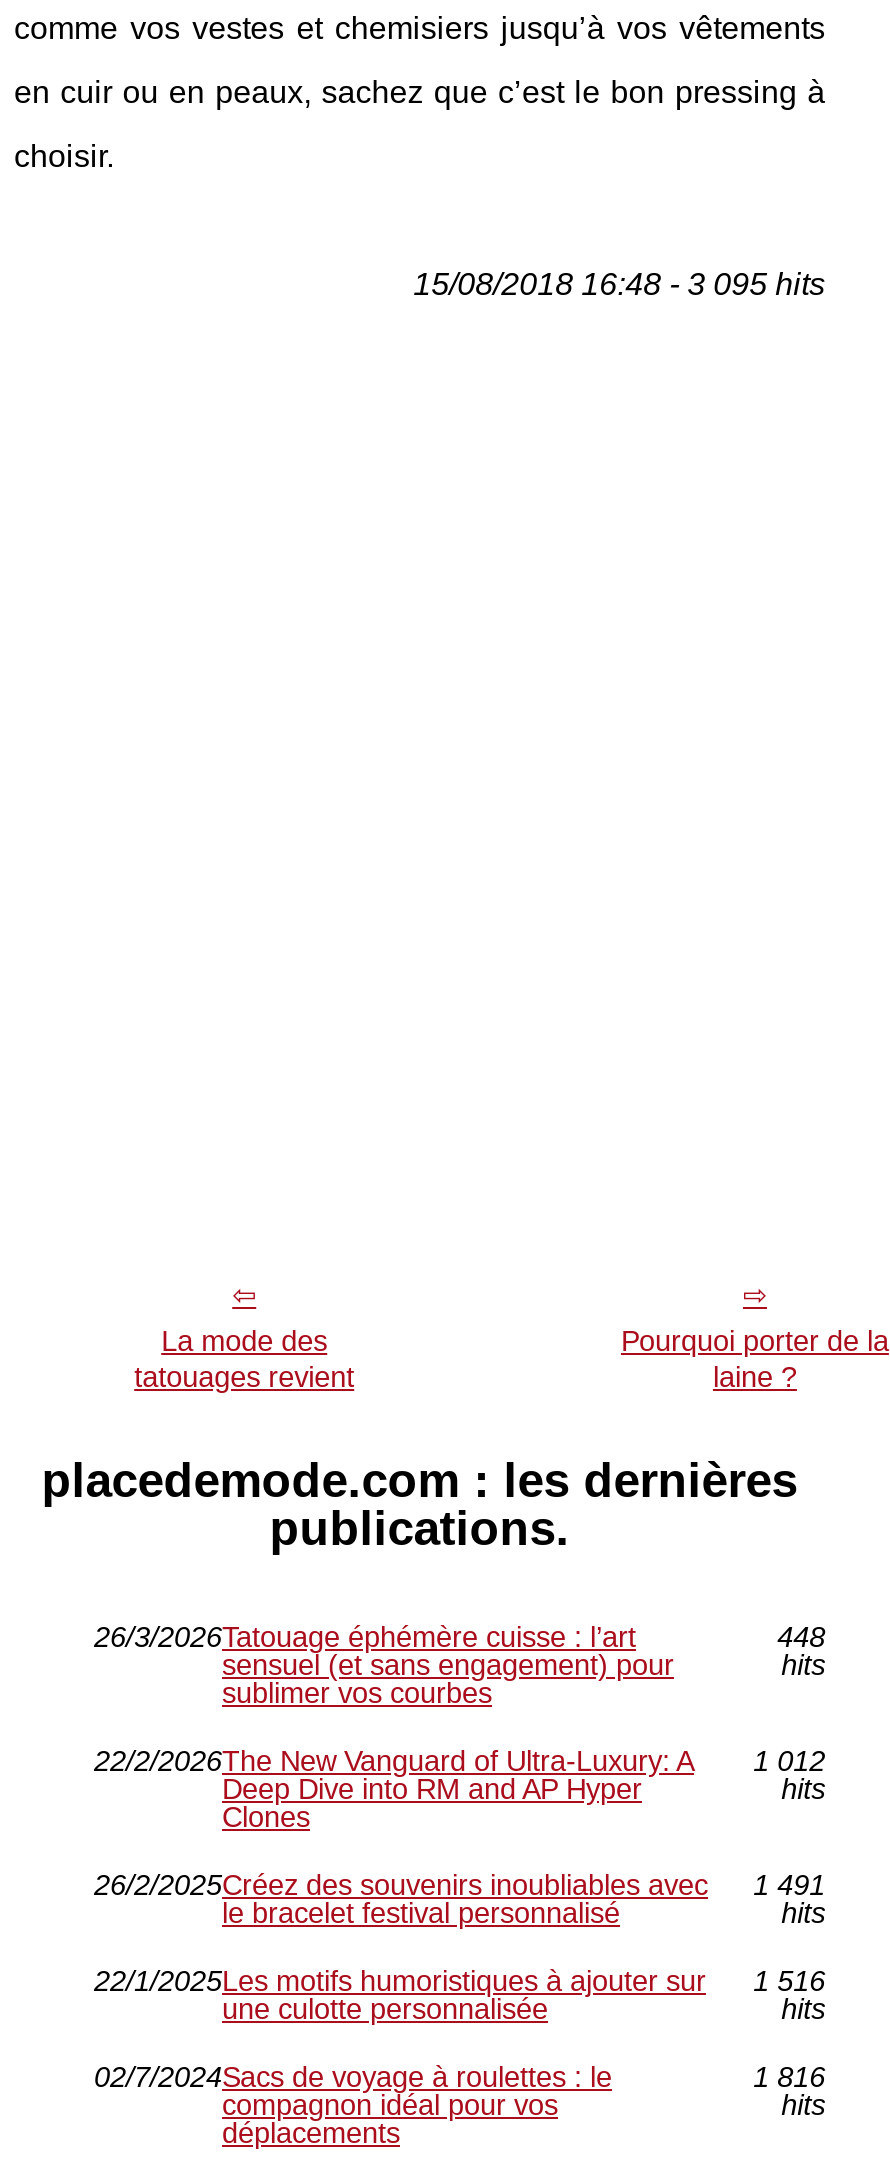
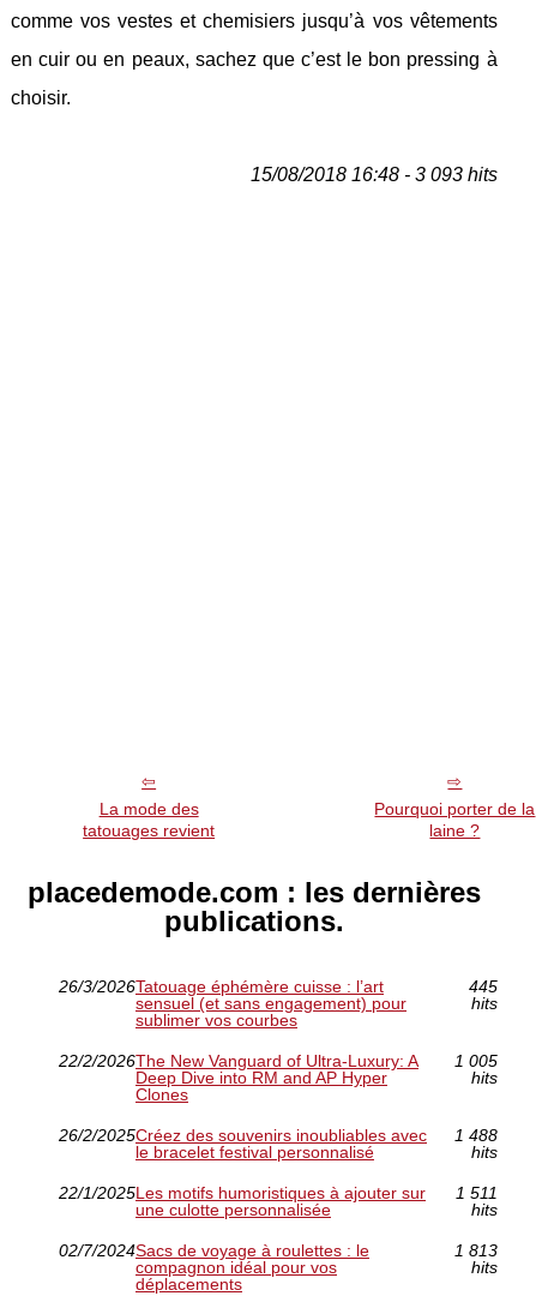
[413,267,825,301] 15/08/2018 16:48 - 3 095 hits -> [250,164,497,185] 15/08/2018 16:48 - 3 093 hits
[777,1621,825,1653] 448 -> [468,977,497,996] 445
[94,1745,825,1777] 22/2/2026The New Vanguard of Ultra-Luxury: A 1 012 -> [59,1051,497,1071] 22/2/2026The New Vanguard of Ultra-Luxury: A 1 005
[94,1869,825,1901] 26/2/2025Créez des souvenirs inoubliables avec 1 491 -> [59,1126,497,1145] 26/2/2025Créez des souvenirs inoubliables avec 1 488
[94,1965,825,1997] 22/1/2025Les motifs humoristiques à ajouter sur 1 516 -> [59,1183,497,1203] 22/1/2025Les motifs humoristiques à ajouter sur 1 511
[753,2061,825,2093] 1 816 -> [454,1241,497,1260] 1 813

